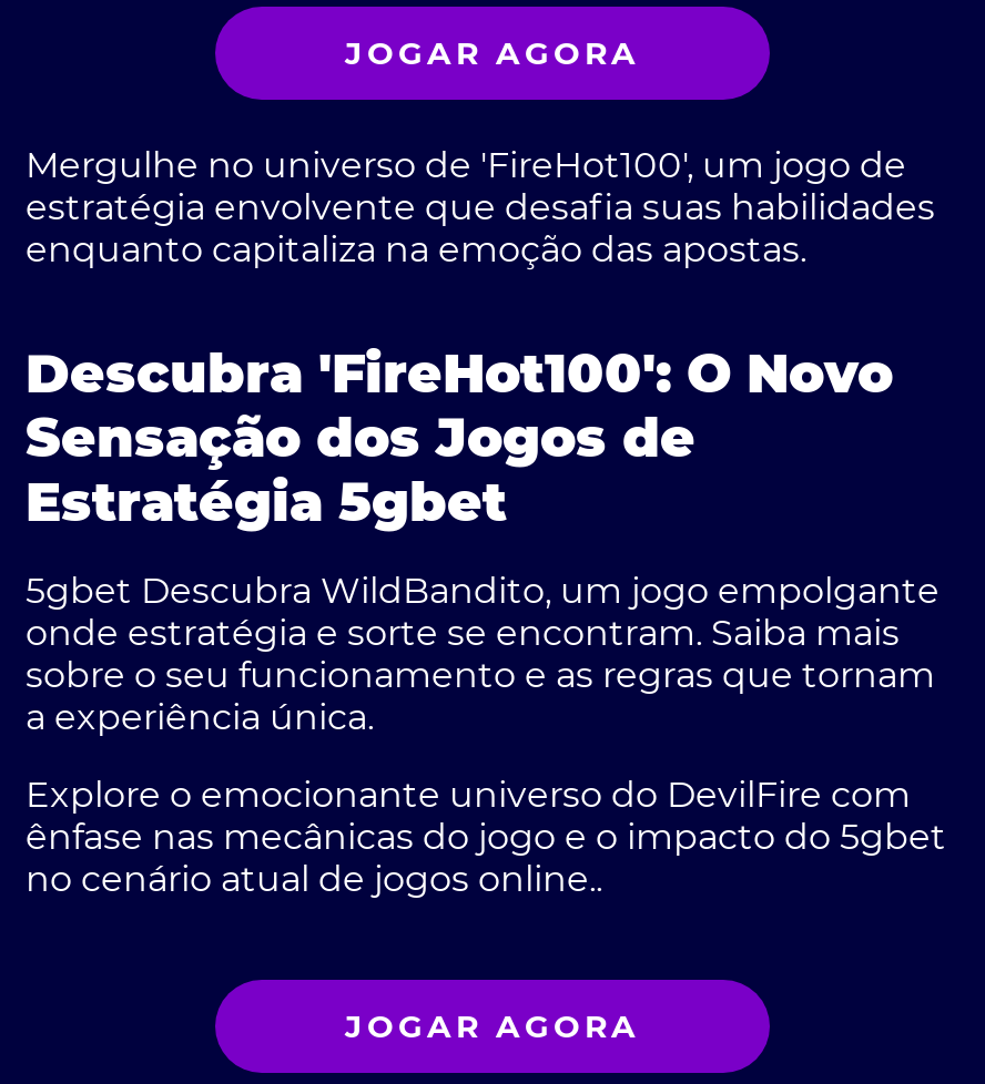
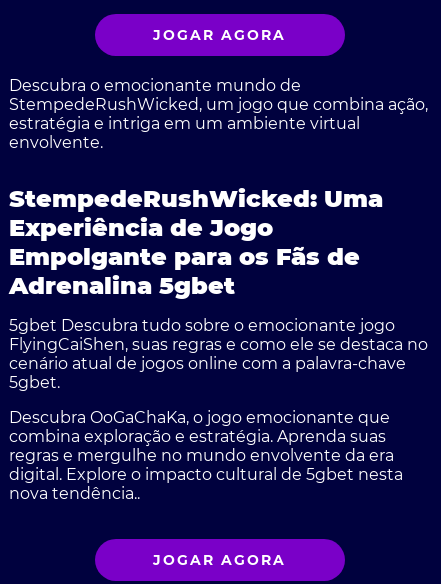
[25,144,935,271] Mergulhe no universo de 'FireHot100', um jogo de | estratégia envolvente que desafia suas habilidades | enquanto capitaliza na emoção das apostas. -> [9,76,428,152] Descubra o emocionante mundo de | StempedeRushWicked, um jogo que combina ação, | estratégia e intriga em um ambiente virtual | envolvente.
[25,342,893,534] Descubra 'FireHot100': O Novo | Sensação dos Jogos de | Estratégia 5gbet -> [9,184,383,300] StempedeRushWicked: Uma | Experiência de Jogo | Empolgante para os Fãs de | Adrenalina 5gbet
[25,570,939,738] 5gbet Descubra WildBandito, um jogo empolgante | onde estratégia e sorte se encontram. Saiba mais | sobre o seu funcionamento e as regras que tornam | a experiência única. -> [9,316,428,392] 5gbet Descubra tudo sobre o emocionante jogo | FlyingCaiShen, suas regras e como ele se destaca no | cenário atual de jogos online com a palavra-chave | 5gbet.
[25,774,946,900] Explore o emocionante universo do DevilFire com | ênfase nas mecânicas do jogo e o impacto do 5gbet | no cenário atual de jogos online.. -> [9,408,403,503] Descubra OoGaChaKa, o jogo emocionante que | combina exploração e estratégia. Aprenda suas | regras e mergulhe no mundo envolvente da era | digital. Explore o impacto cultural de 5gbet nesta | nova tendência..

